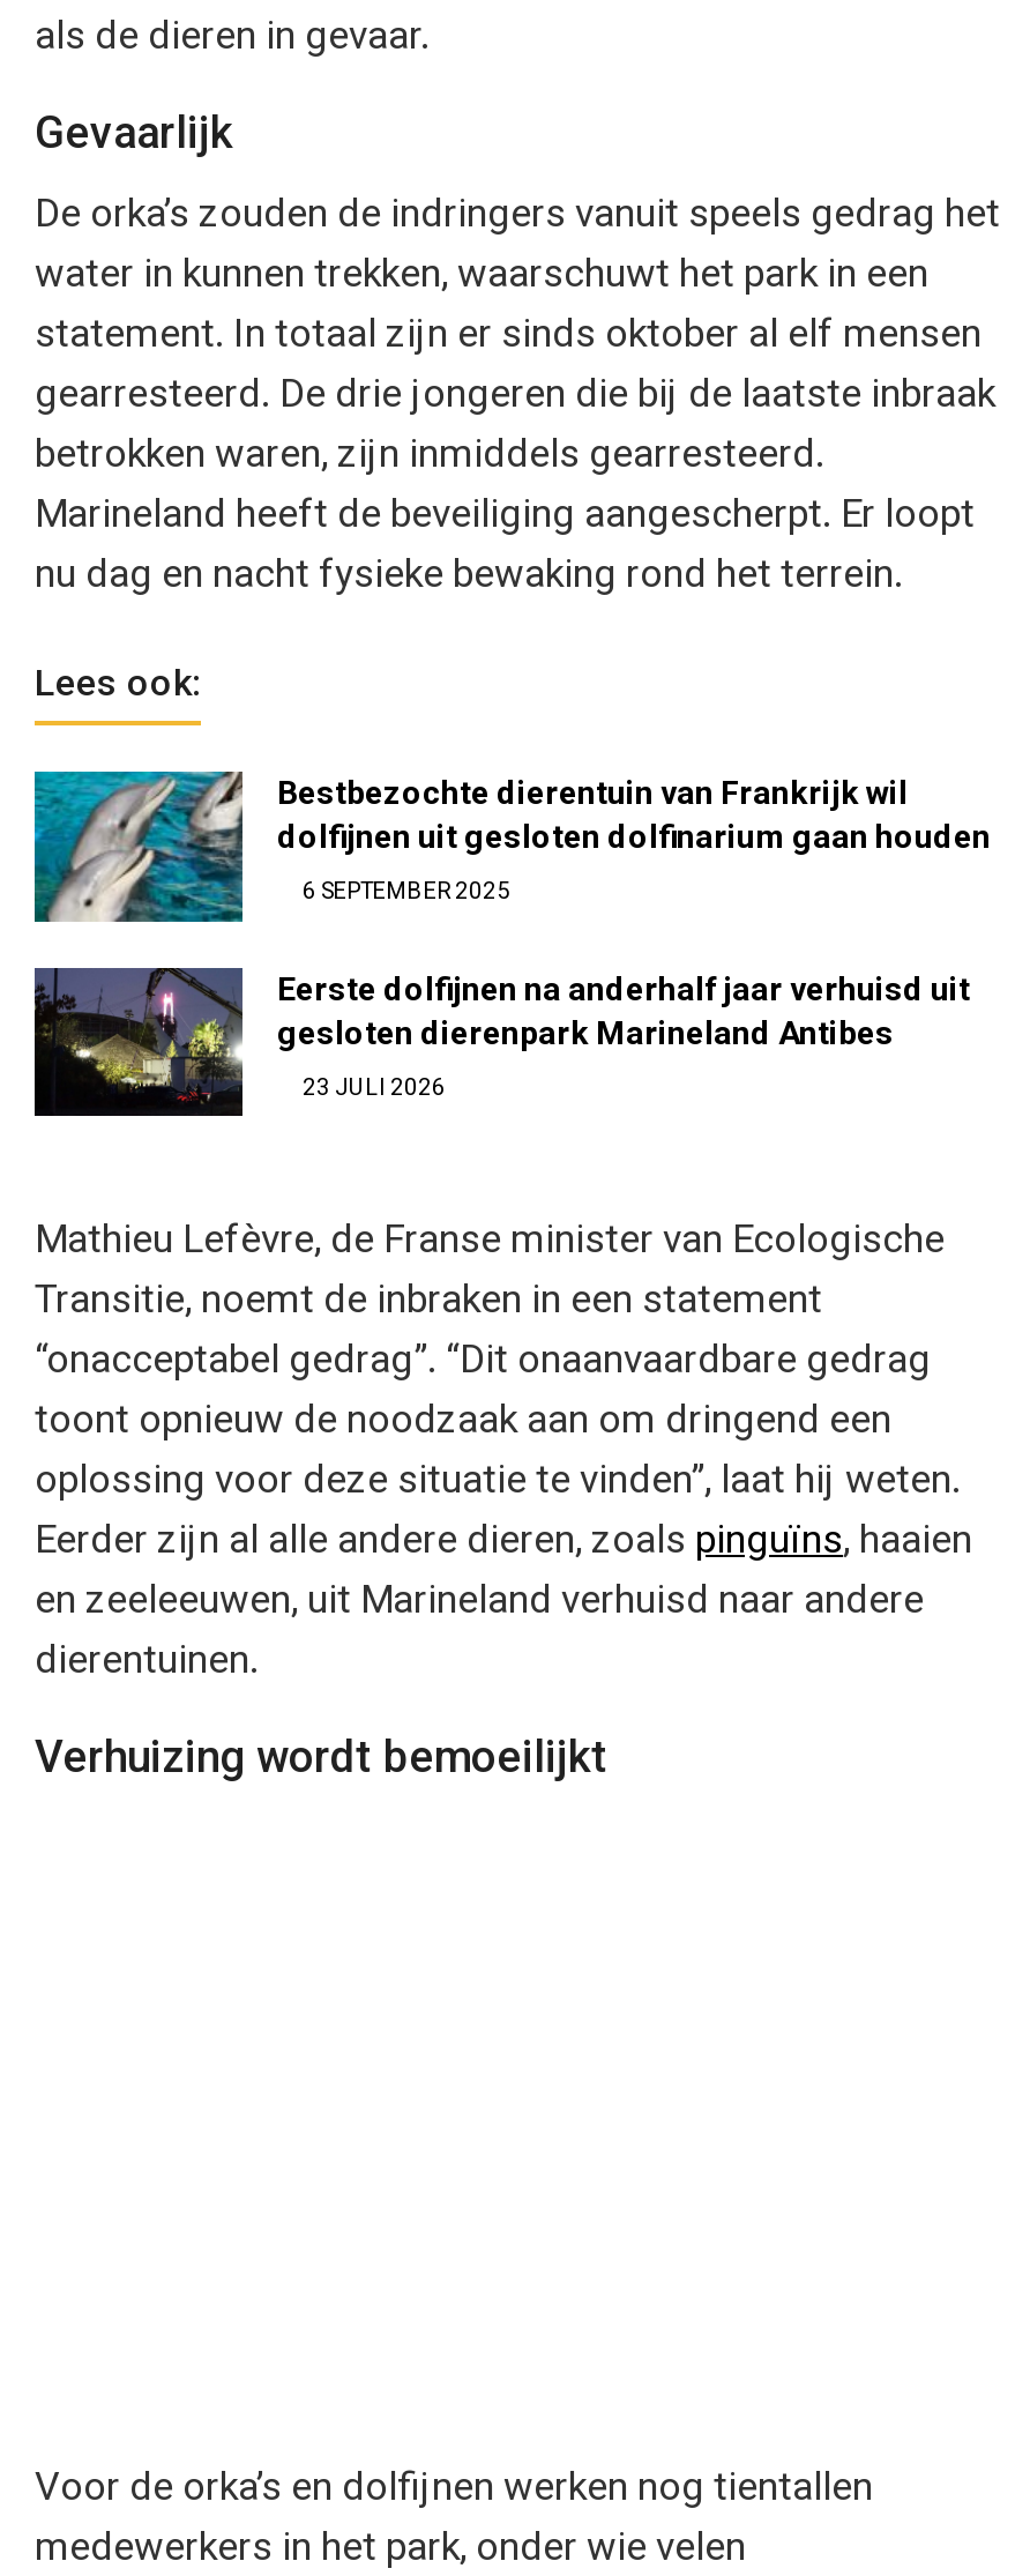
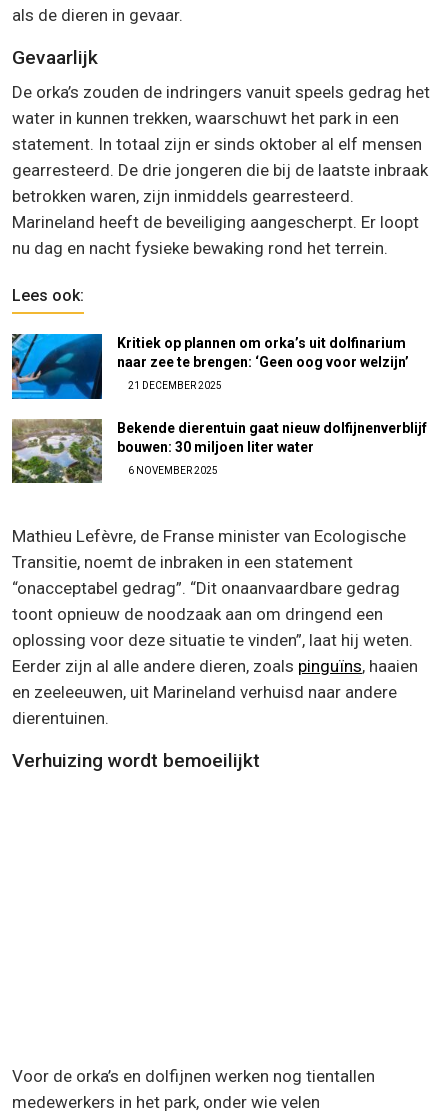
[32,769,991,924] [image] | Bestbezochte dierentuin van Frankrijk wil | dolfijnen uit gesloten dolfinarium gaan houden -> [11,333,409,400] [image] | Kritiek op plannen om orka’s uit dolfinarium | naar zee te brengen: ‘Geen oog voor welzijn’
[298,879,510,904] 6 SEPTEMBER 2025 -> [126,380,222,391] 21 DECEMBER 2025
[32,966,970,1118] [image] | Eerste dolfijnen na anderhalf jaar verhuisd uit | gesloten dierenpark Marineland Antibes -> [11,418,427,484] [image] | Bekende dierentuin gaat nieuw dolfijnenverblijf | bouwen: 30 miljoen liter water
[298,1074,446,1099] 23 JULI 2026 -> [126,465,218,476] 6 NOVEMBER 2025

